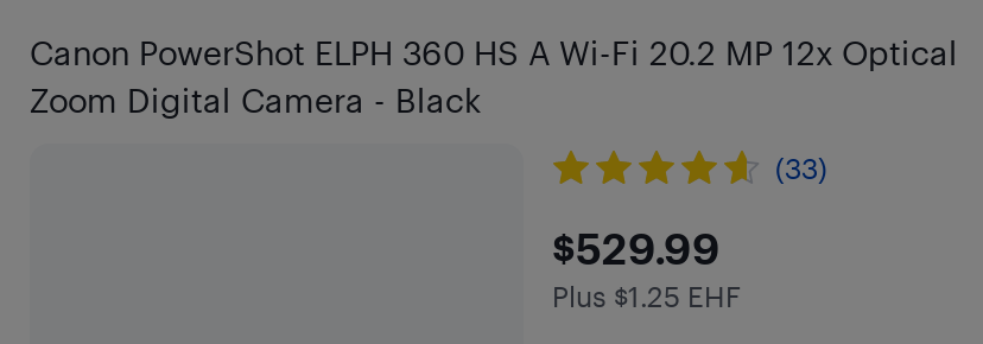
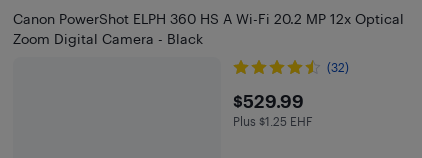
[775,151,827,184] (33) -> [327,60,349,74] (32)

